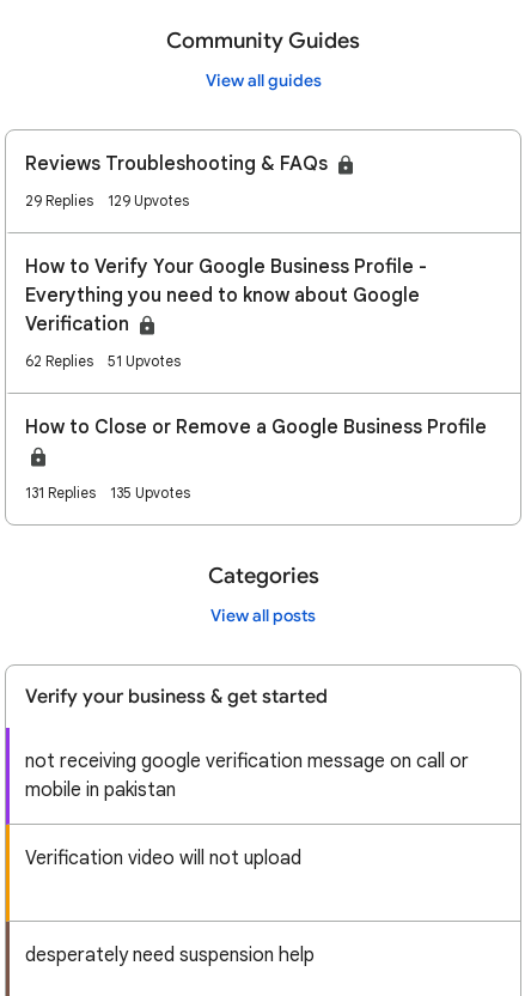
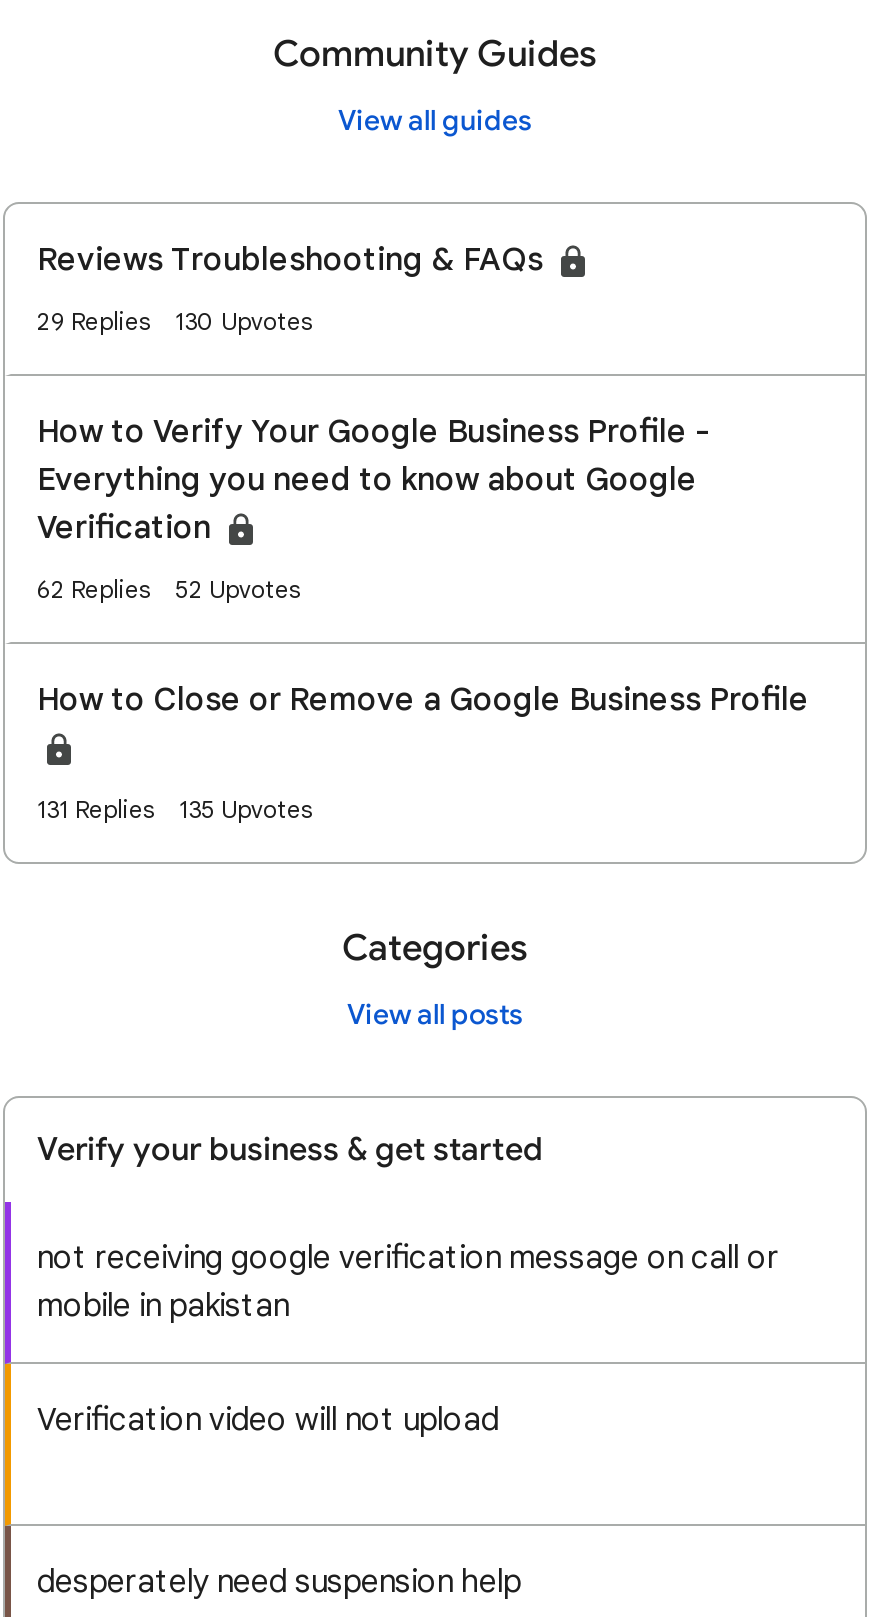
[25,192,189,209] 29 Replies 129 Upvotes -> [37,306,313,336] 29 Replies 130 Upvotes
[25,352,181,370] 62 Replies 51 Upvotes -> [37,574,301,604] 62 Replies 52 Upvotes

